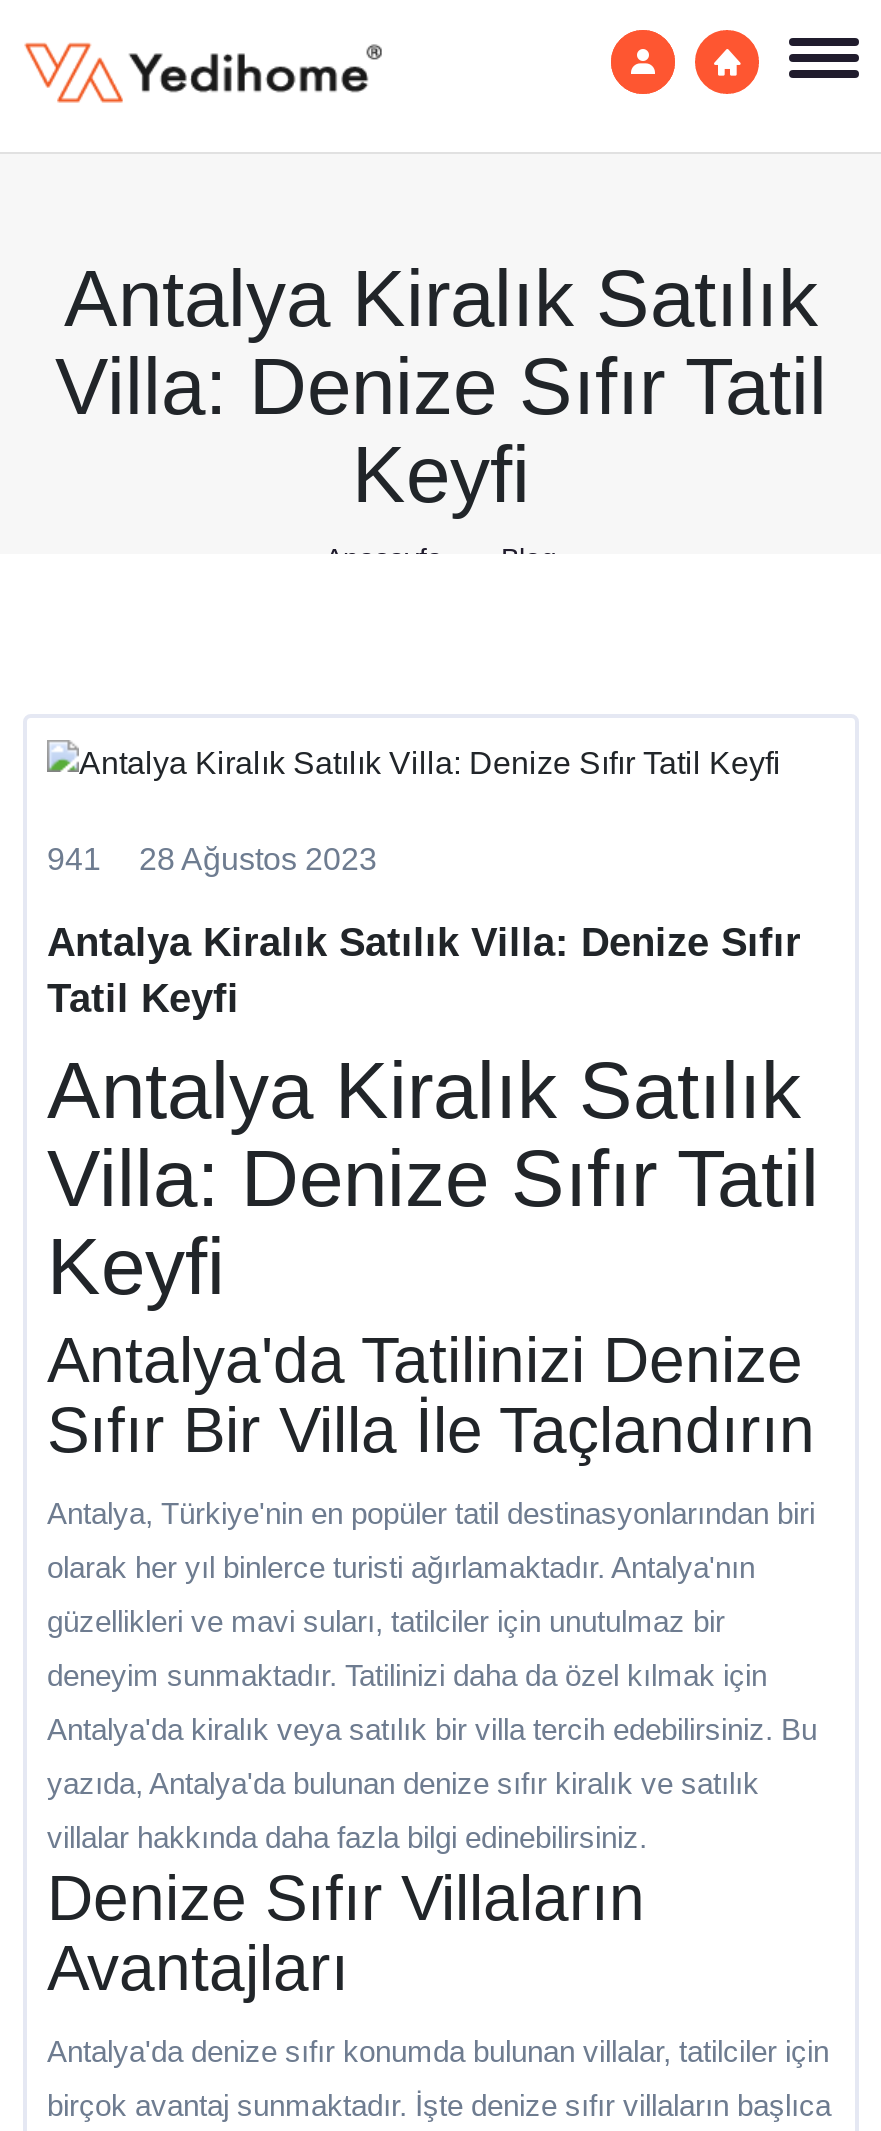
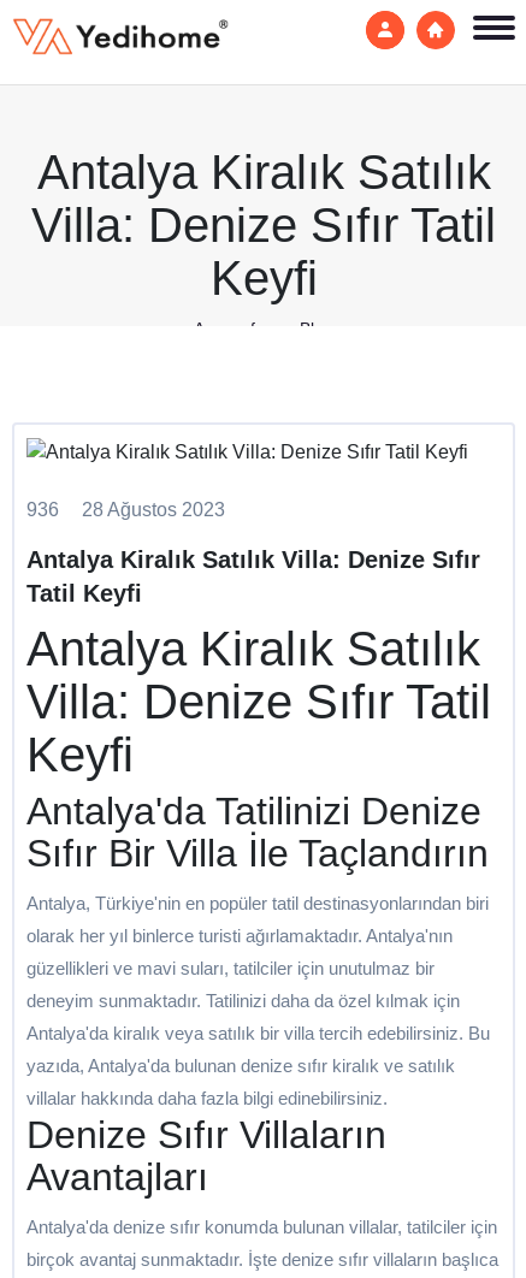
[47,841,377,875] 941 28 Ağustos 2023 -> [26,499,225,519] 936 28 Ağustos 2023

